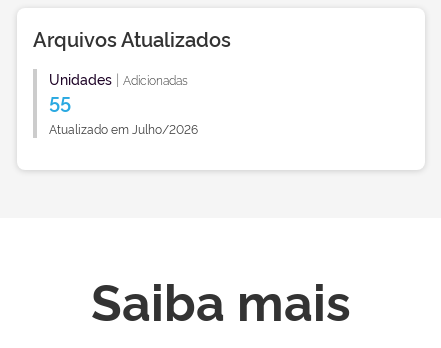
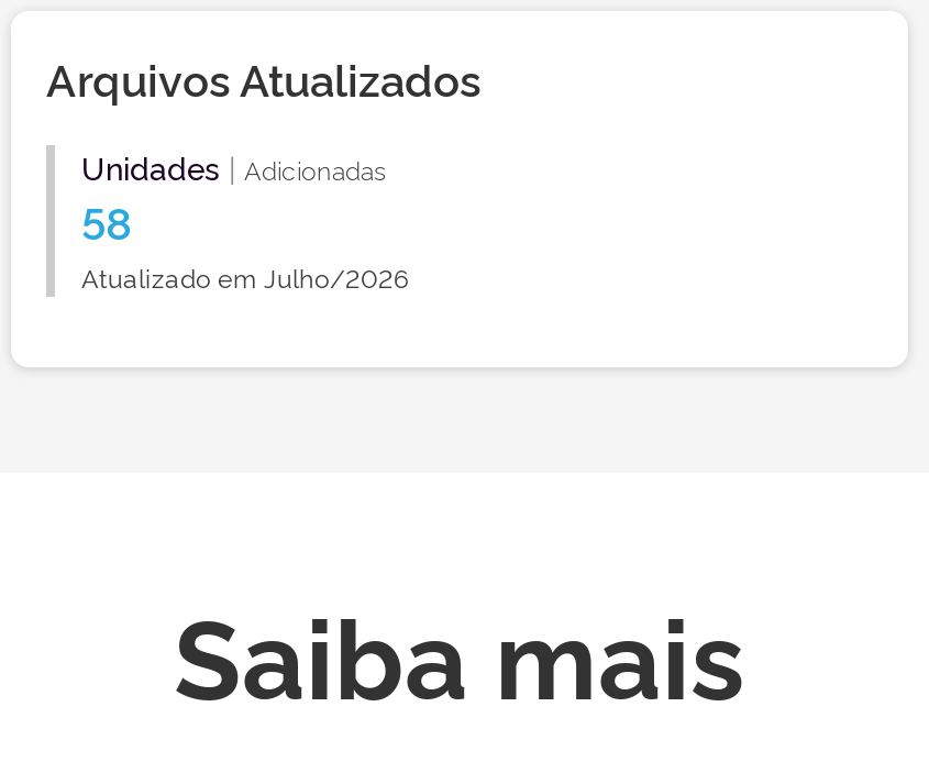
[49,88,71,116] 55 -> [81,188,132,250] 58

